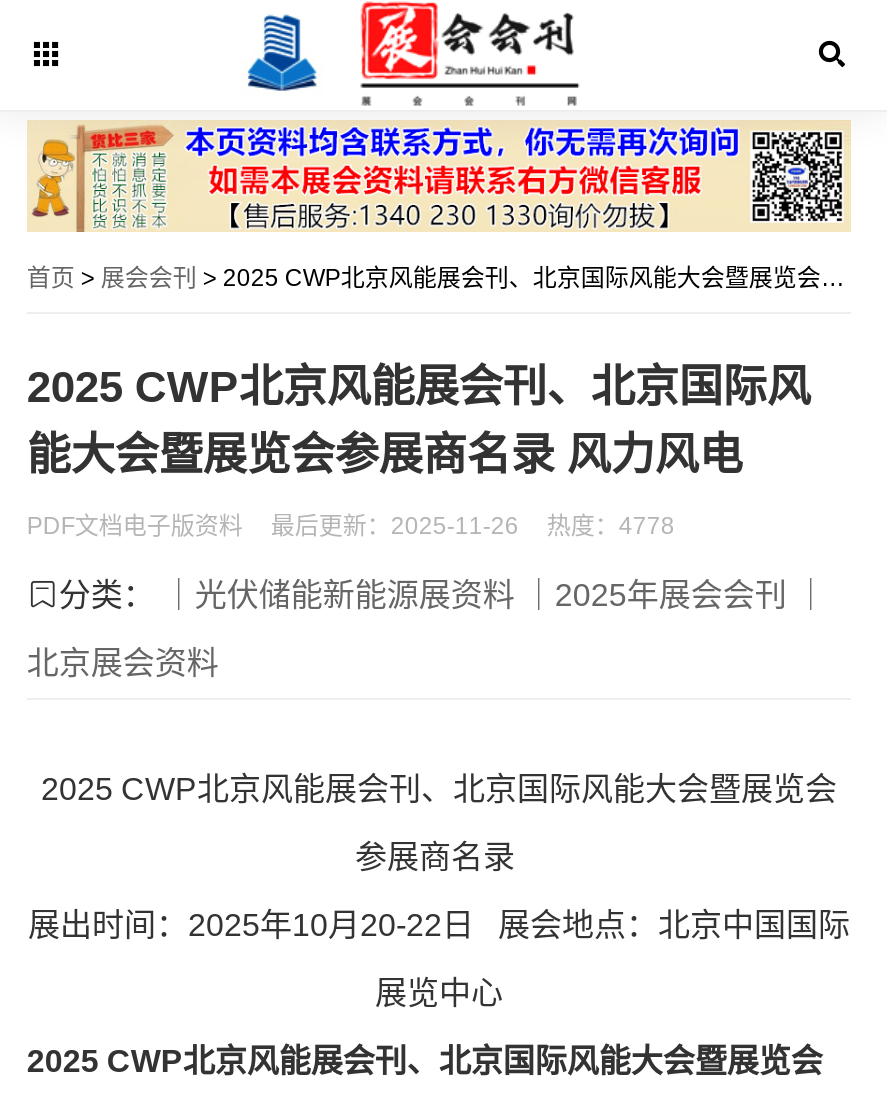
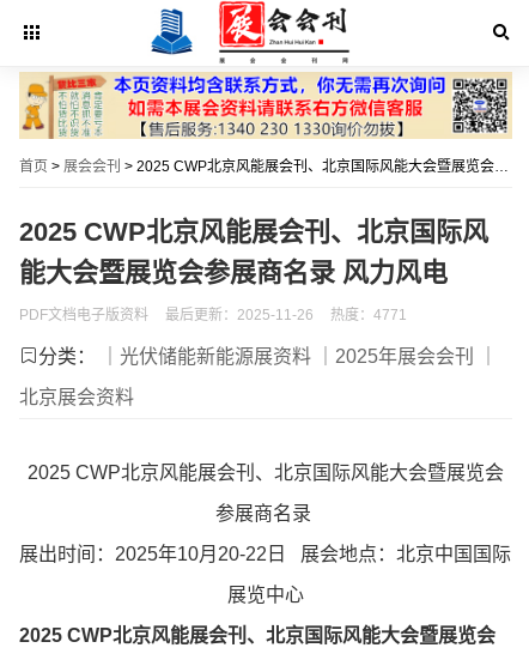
[27,512,675,540] PDF文档电子版资料 最后更新：2025-11-26 热度：4778 -> [19,307,407,324] PDF文档电子版资料 最后更新：2025-11-26 热度：4771

